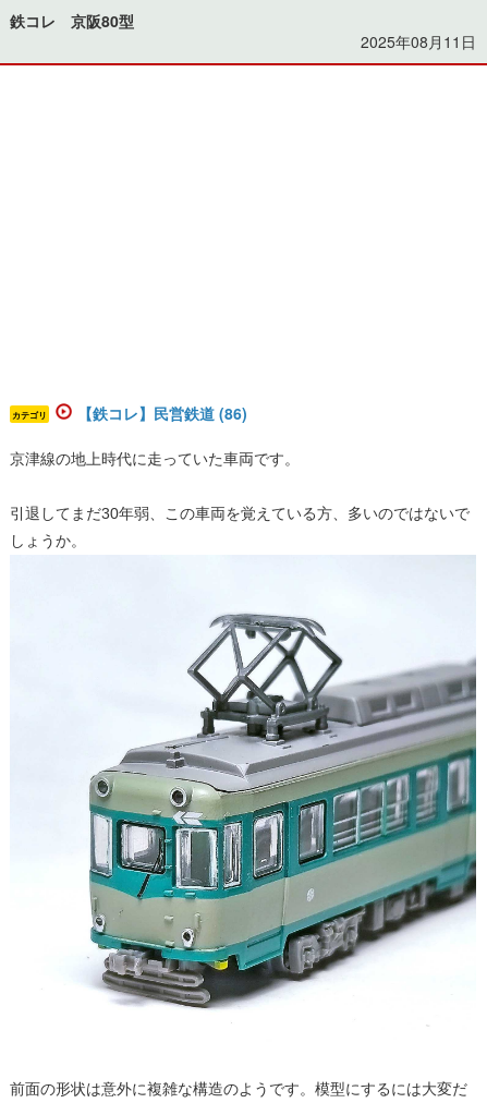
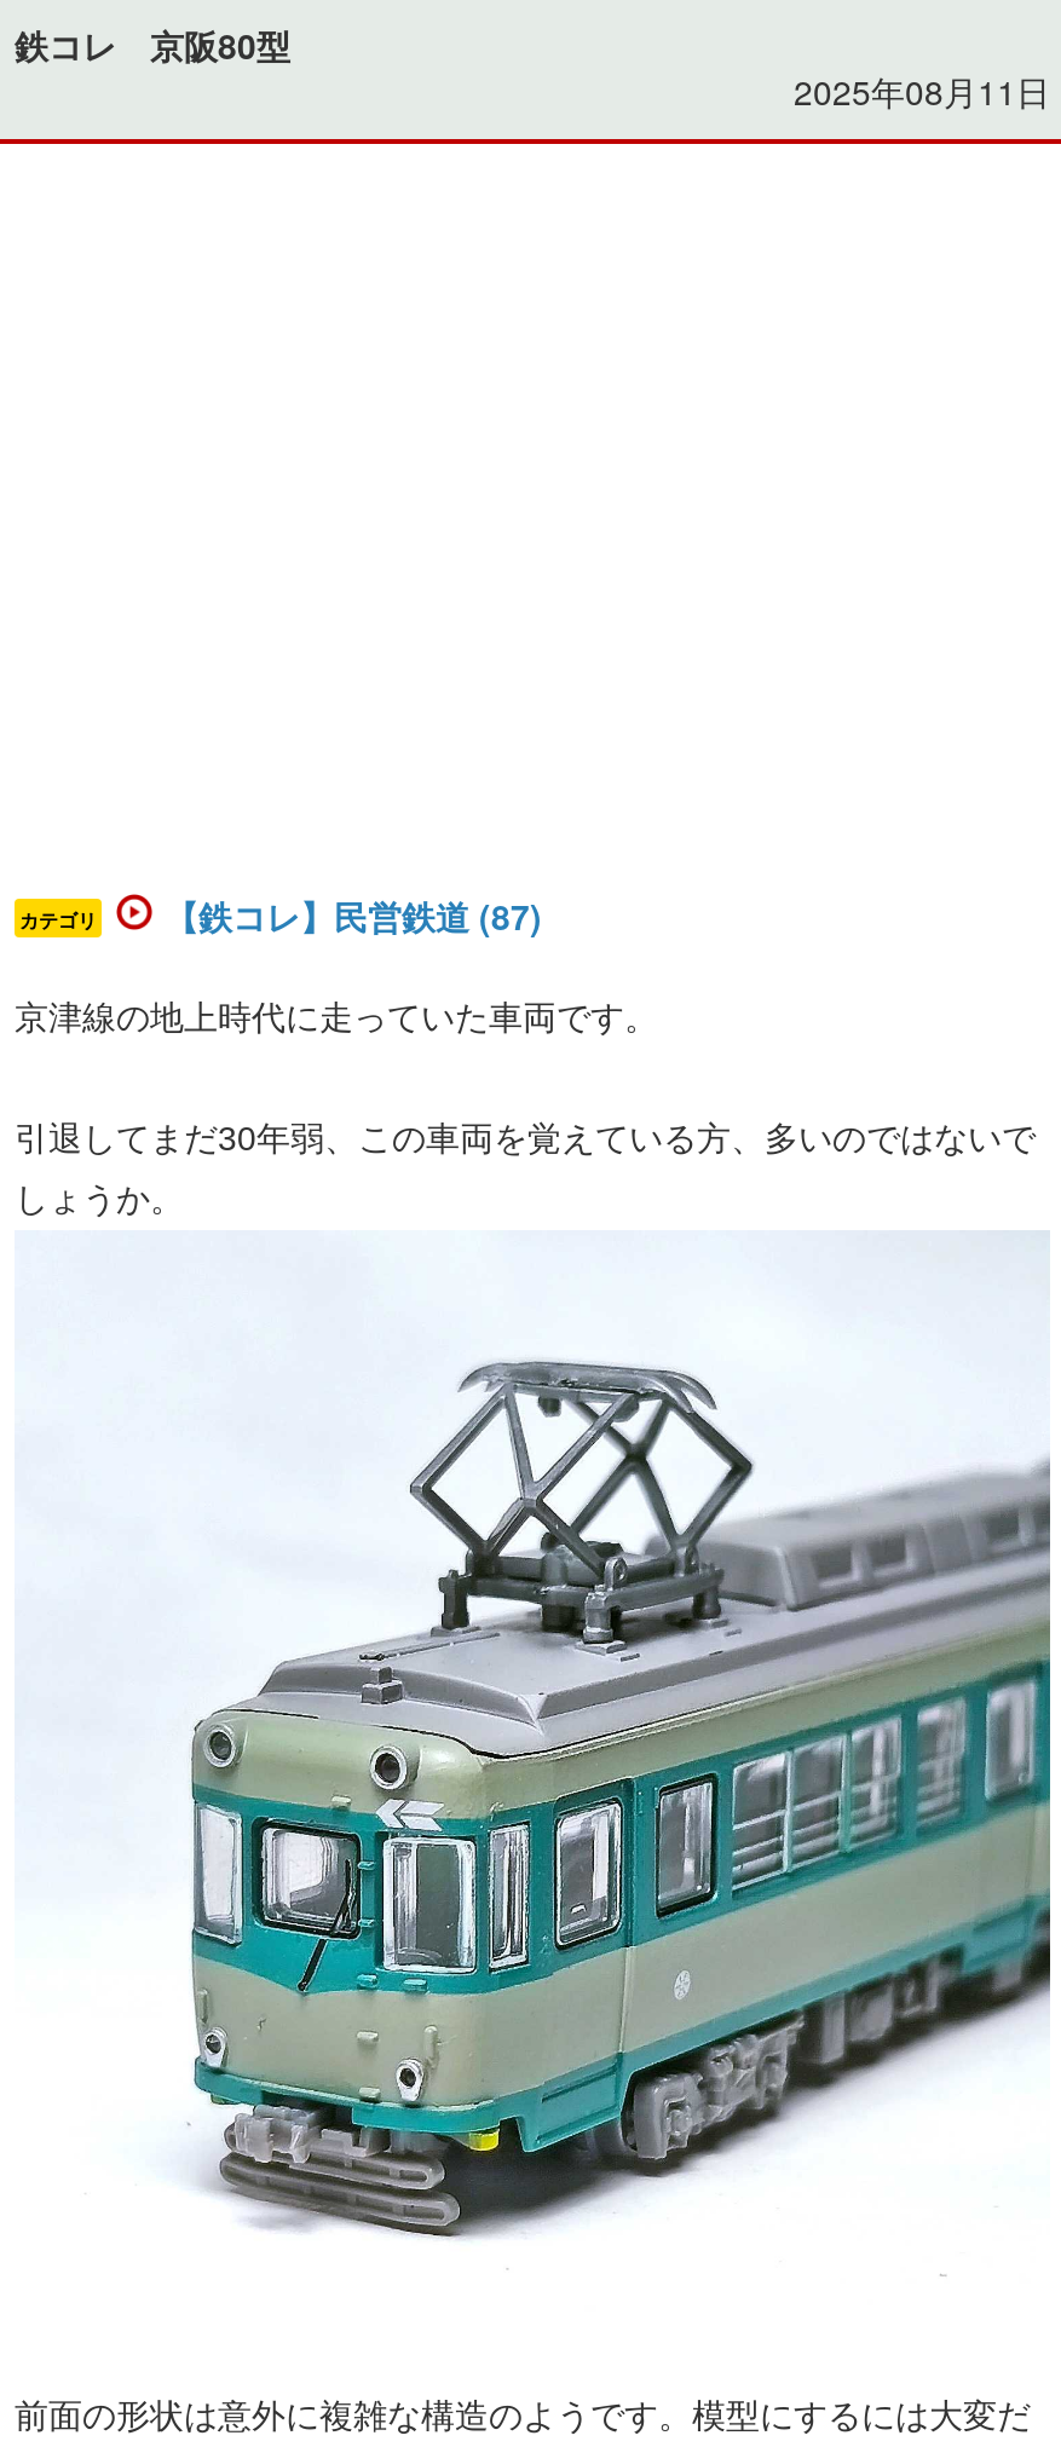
[77,402,247,424] 【鉄コレ】民営鉄道 (86) -> [165,891,542,939] 【鉄コレ】民営鉄道 (87)

